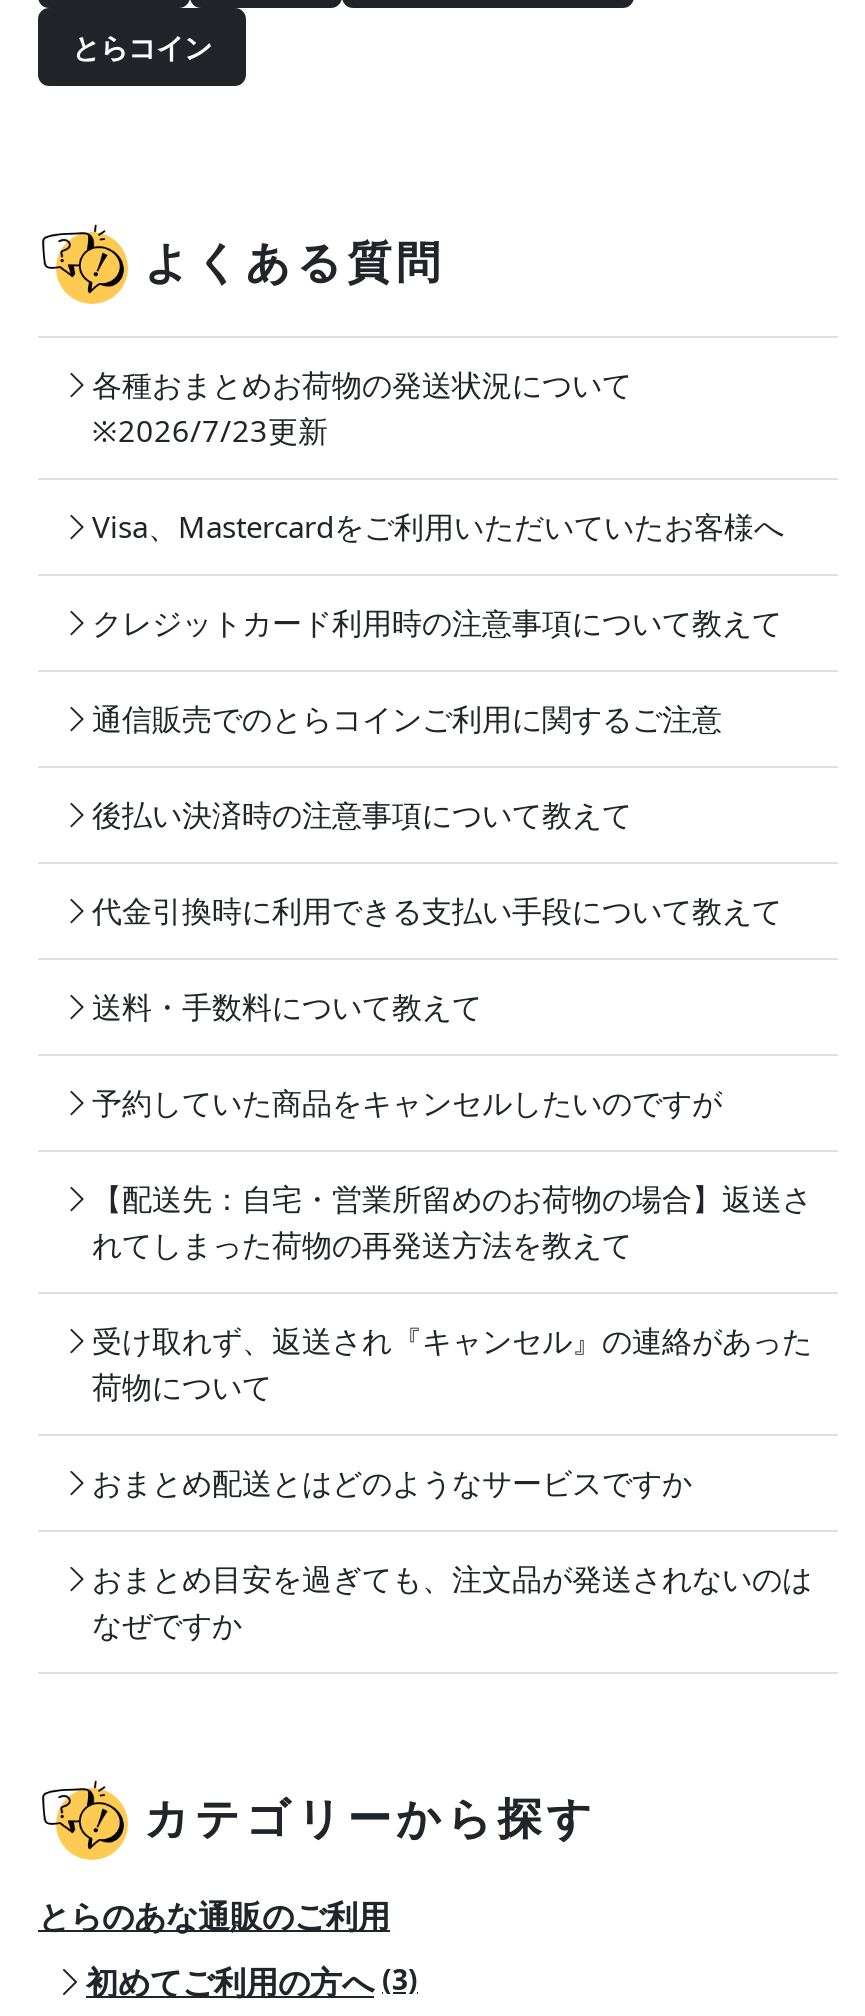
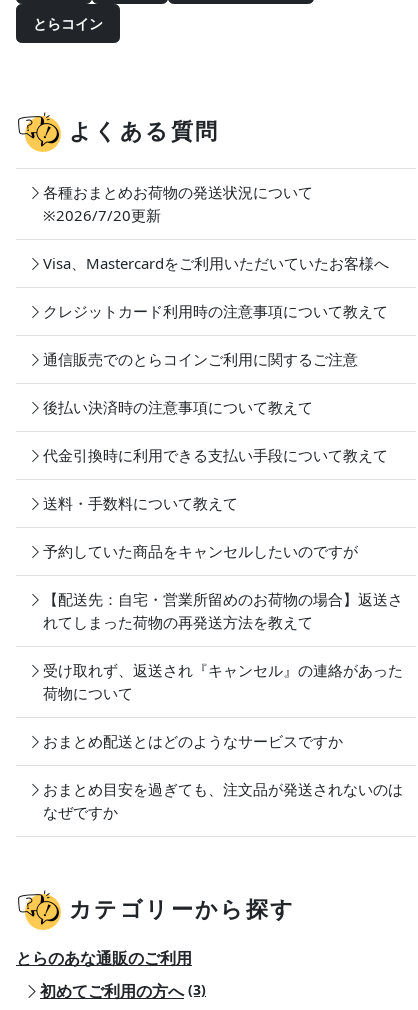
[92,410,328,450] ※2026/7/23更新 -> [43,205,161,225] ※2026/7/20更新

